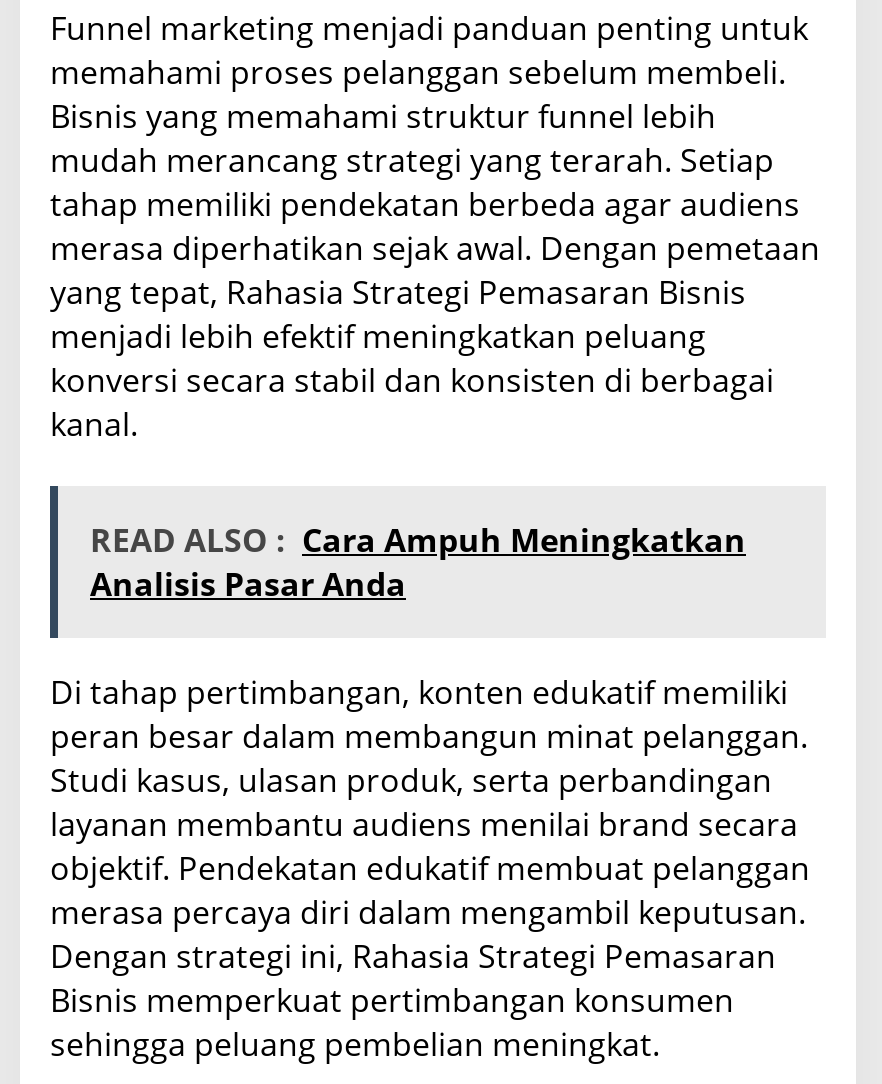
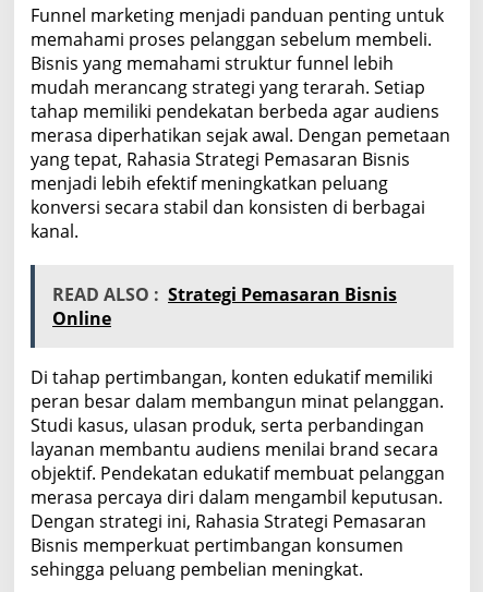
[90,518,746,606] READ ALSO : Cara Ampuh Meningkatkan | Analisis Pasar Anda -> [52,282,397,330] READ ALSO : Strategi Pemasaran Bisnis | Online

